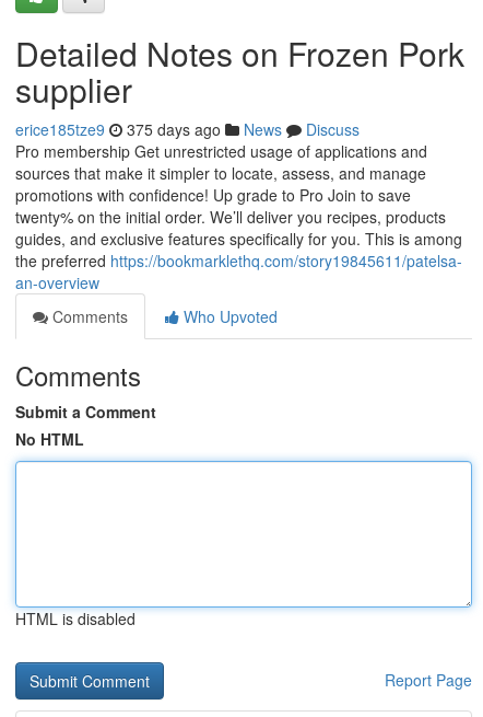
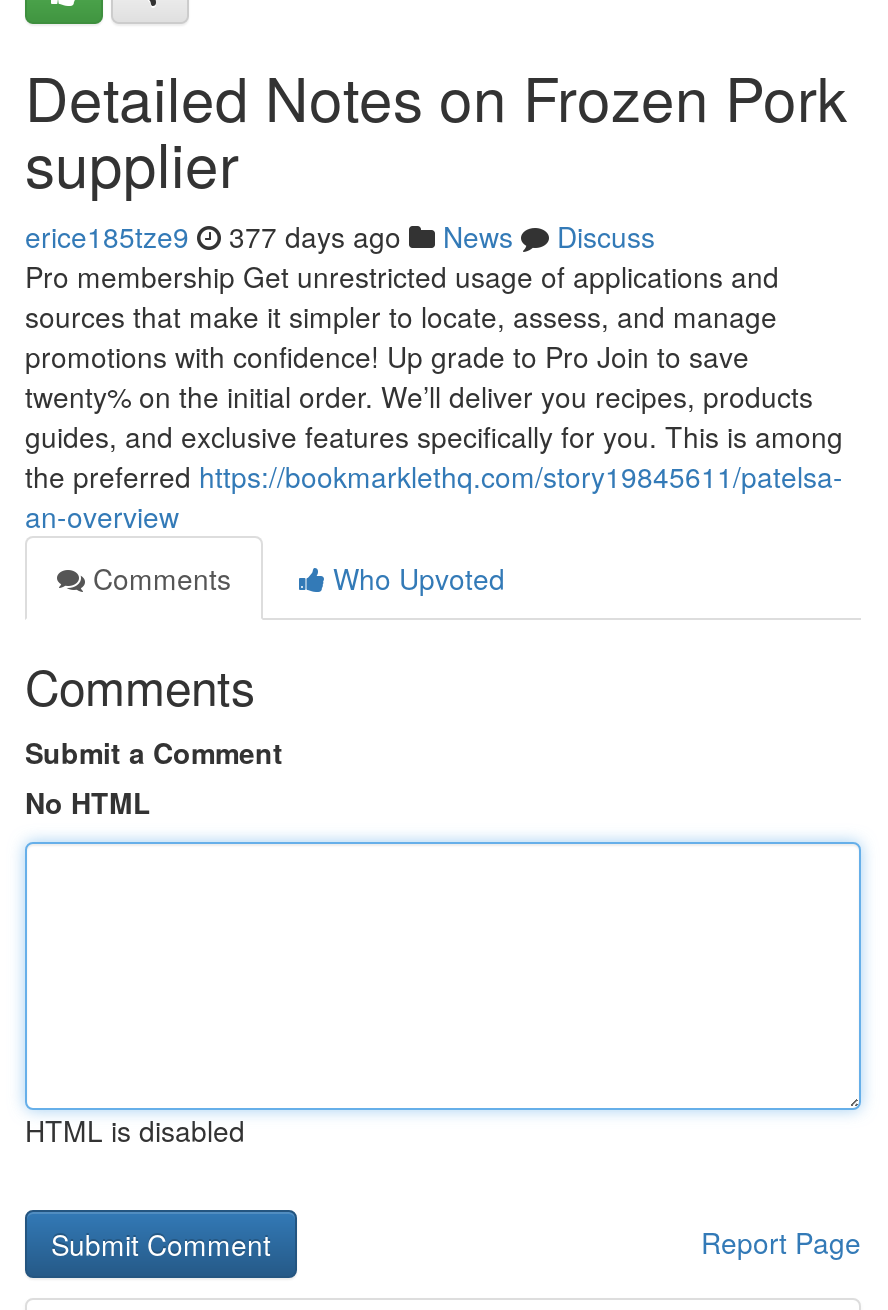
[15,118,360,140] erice185tze9 375 days ago News Discuss -> [25,216,655,256] erice185tze9 377 days ago News Discuss

